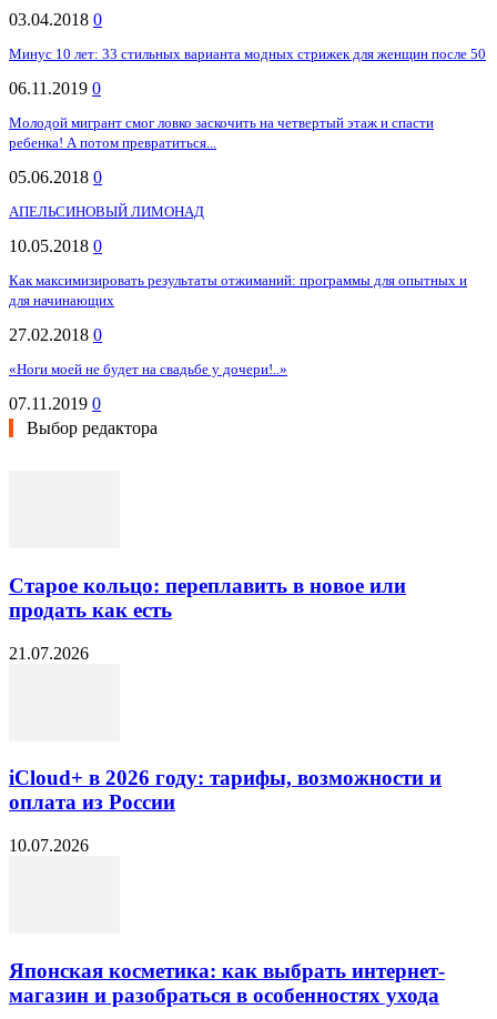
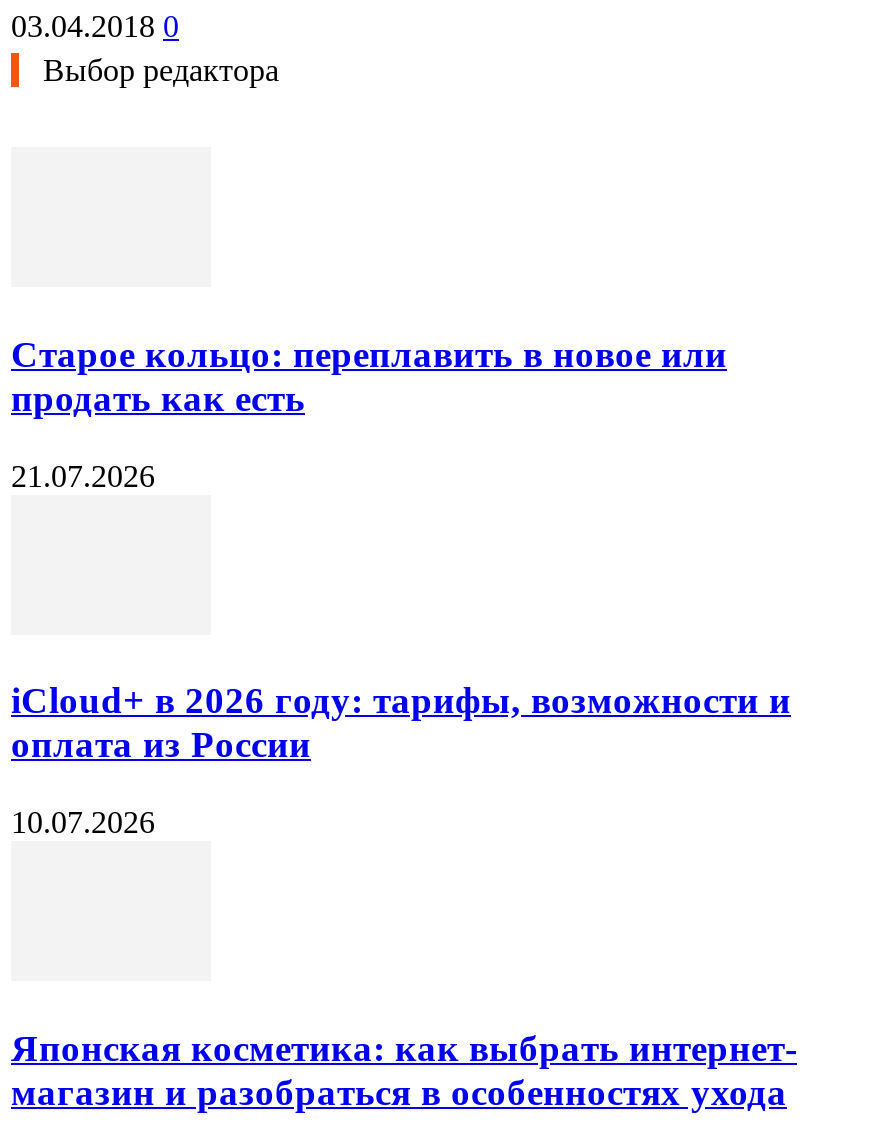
[9,46,486,413] Минус 10 лет: 33 стильных варианта модных стрижек для женщин после 50 | 06.11.2019 0 | Молодой мигрант смог ловко заскочить на четвертый этаж и спасти | ребенка! А потом превратиться... | 05.06.2018 0 | АПЕЛЬСИНОВЫЙ ЛИМОНАД | 10.05.2018 0 | Как максимизировать результаты отжиманий: программы для опытных и | для начинающих | 27.02.2018 0 | «Ноги моей не будет на свадьбе у дочери!..» | 07.11.2019 0 -> none

